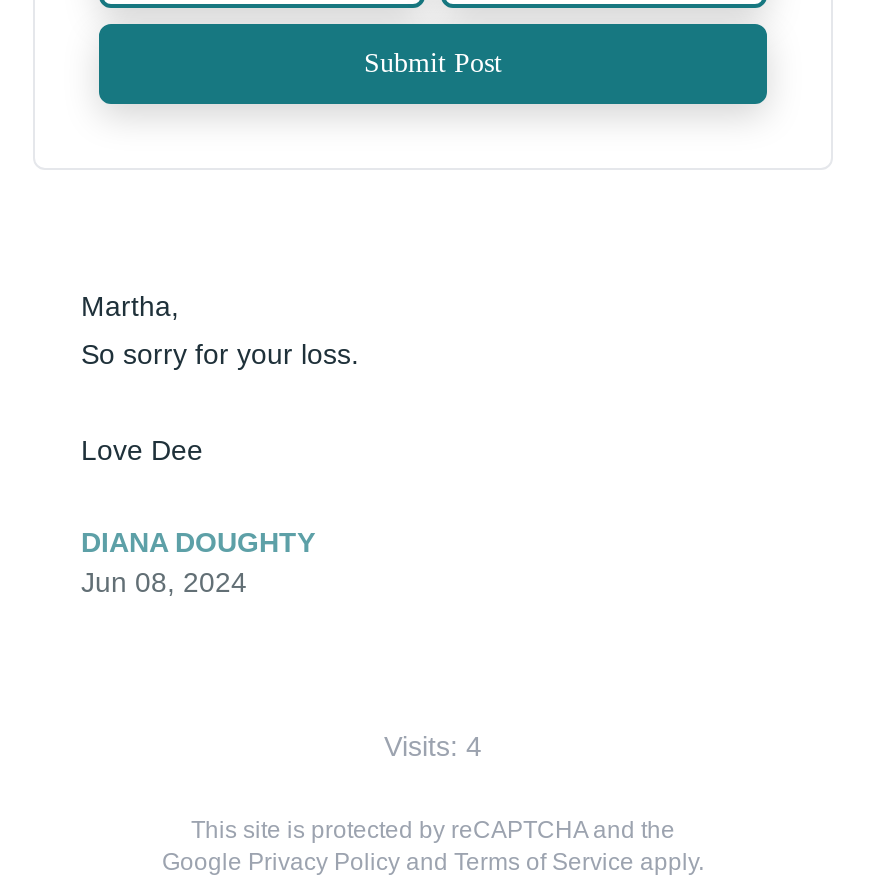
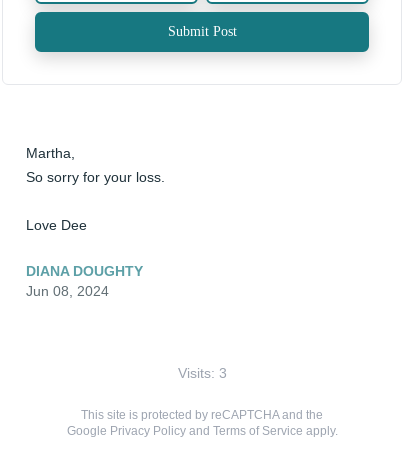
[384,730,482,762] Visits: 4 -> [177,365,226,381] Visits: 3

